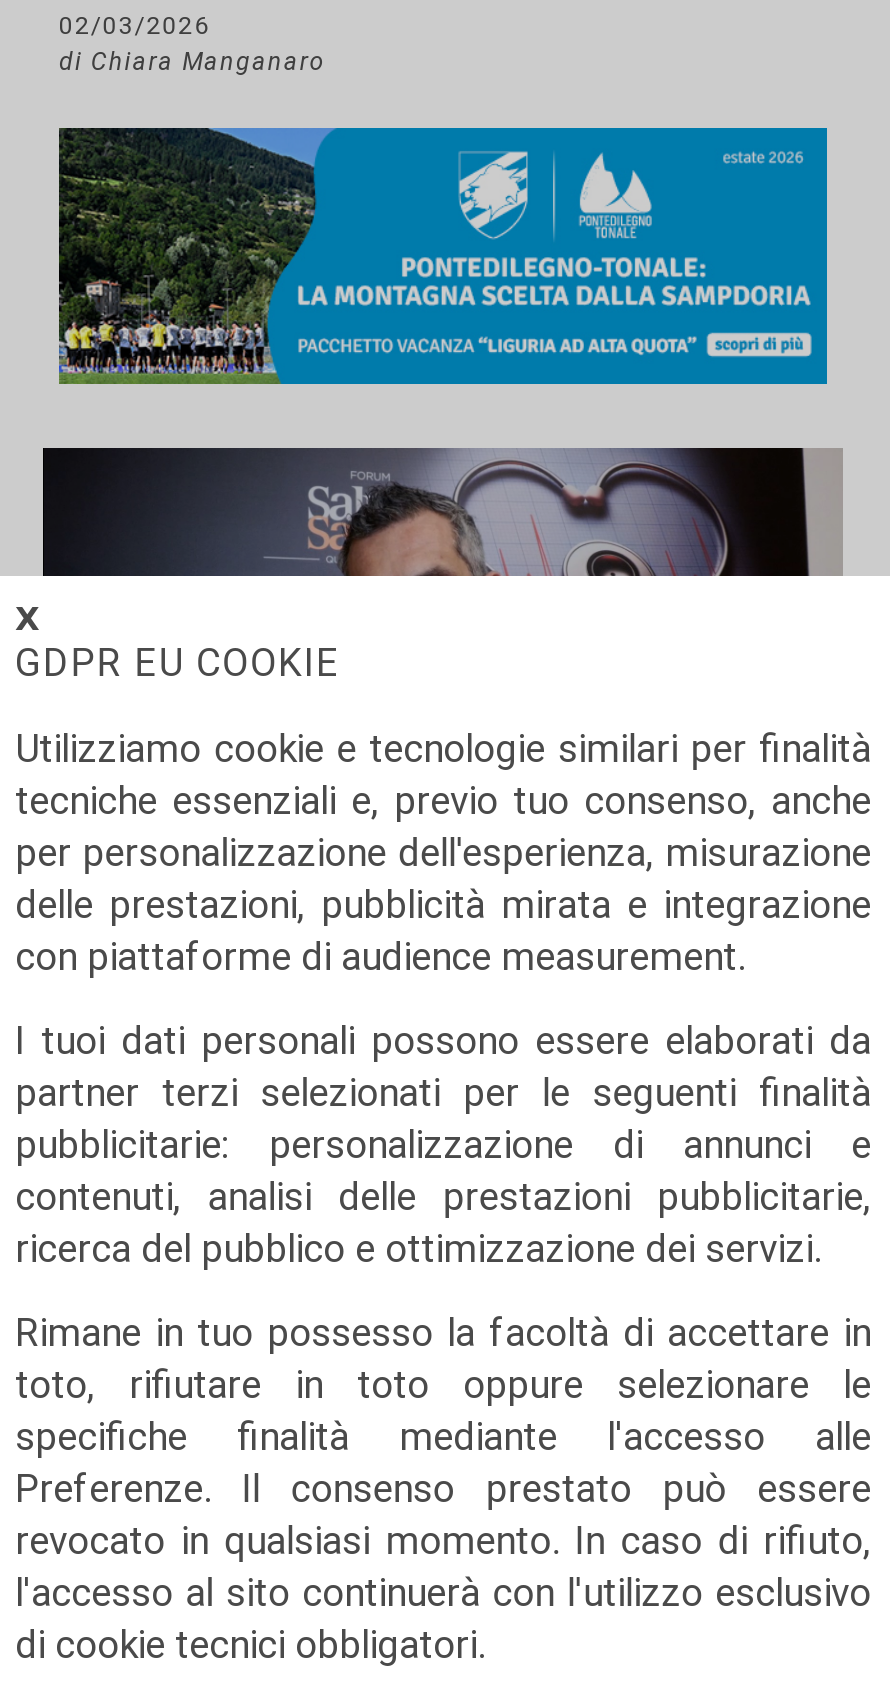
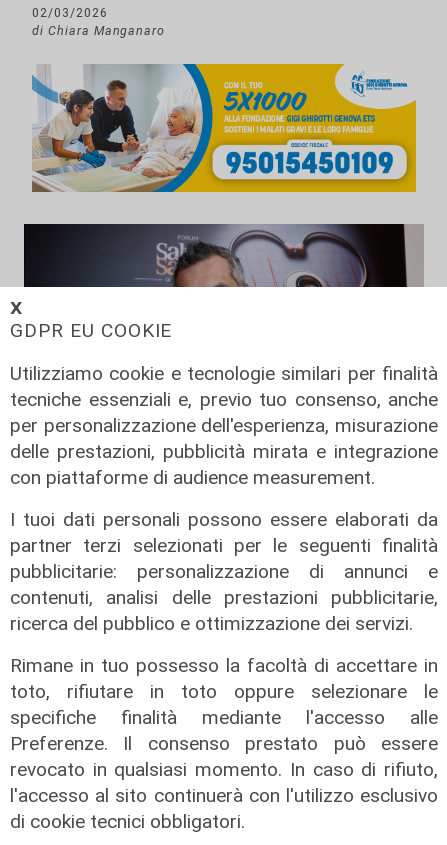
[57,126,829,386] [image] -> [32,63,417,193] [image]

